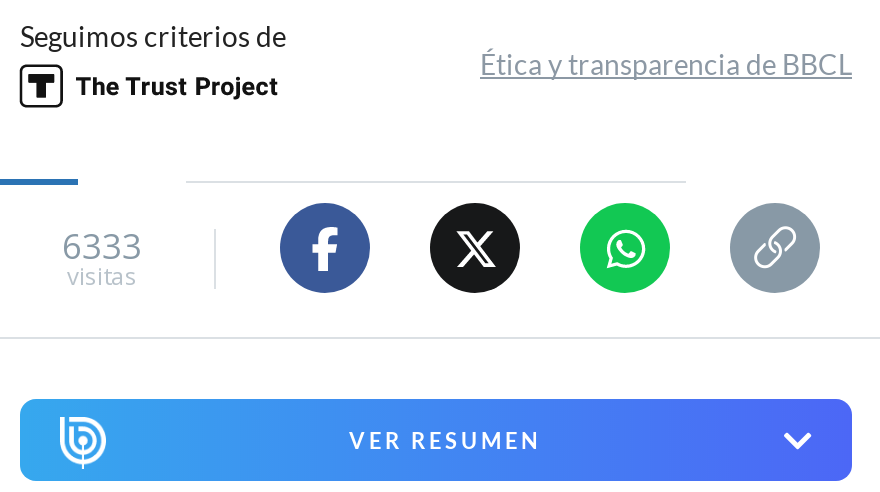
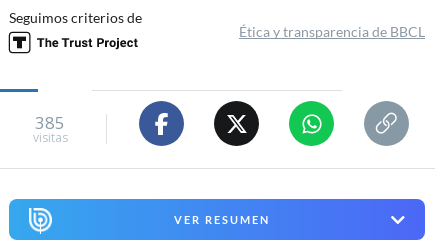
[62,223,142,269] 6333 -> [35,111,65,134] 385

